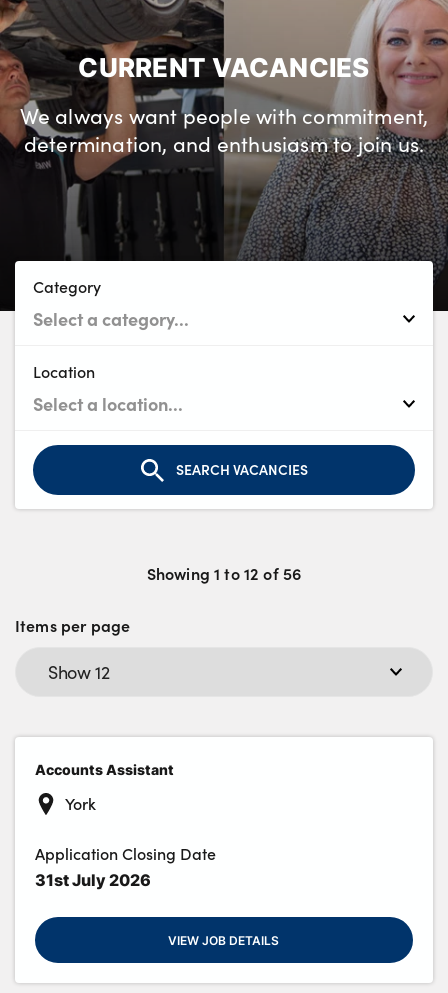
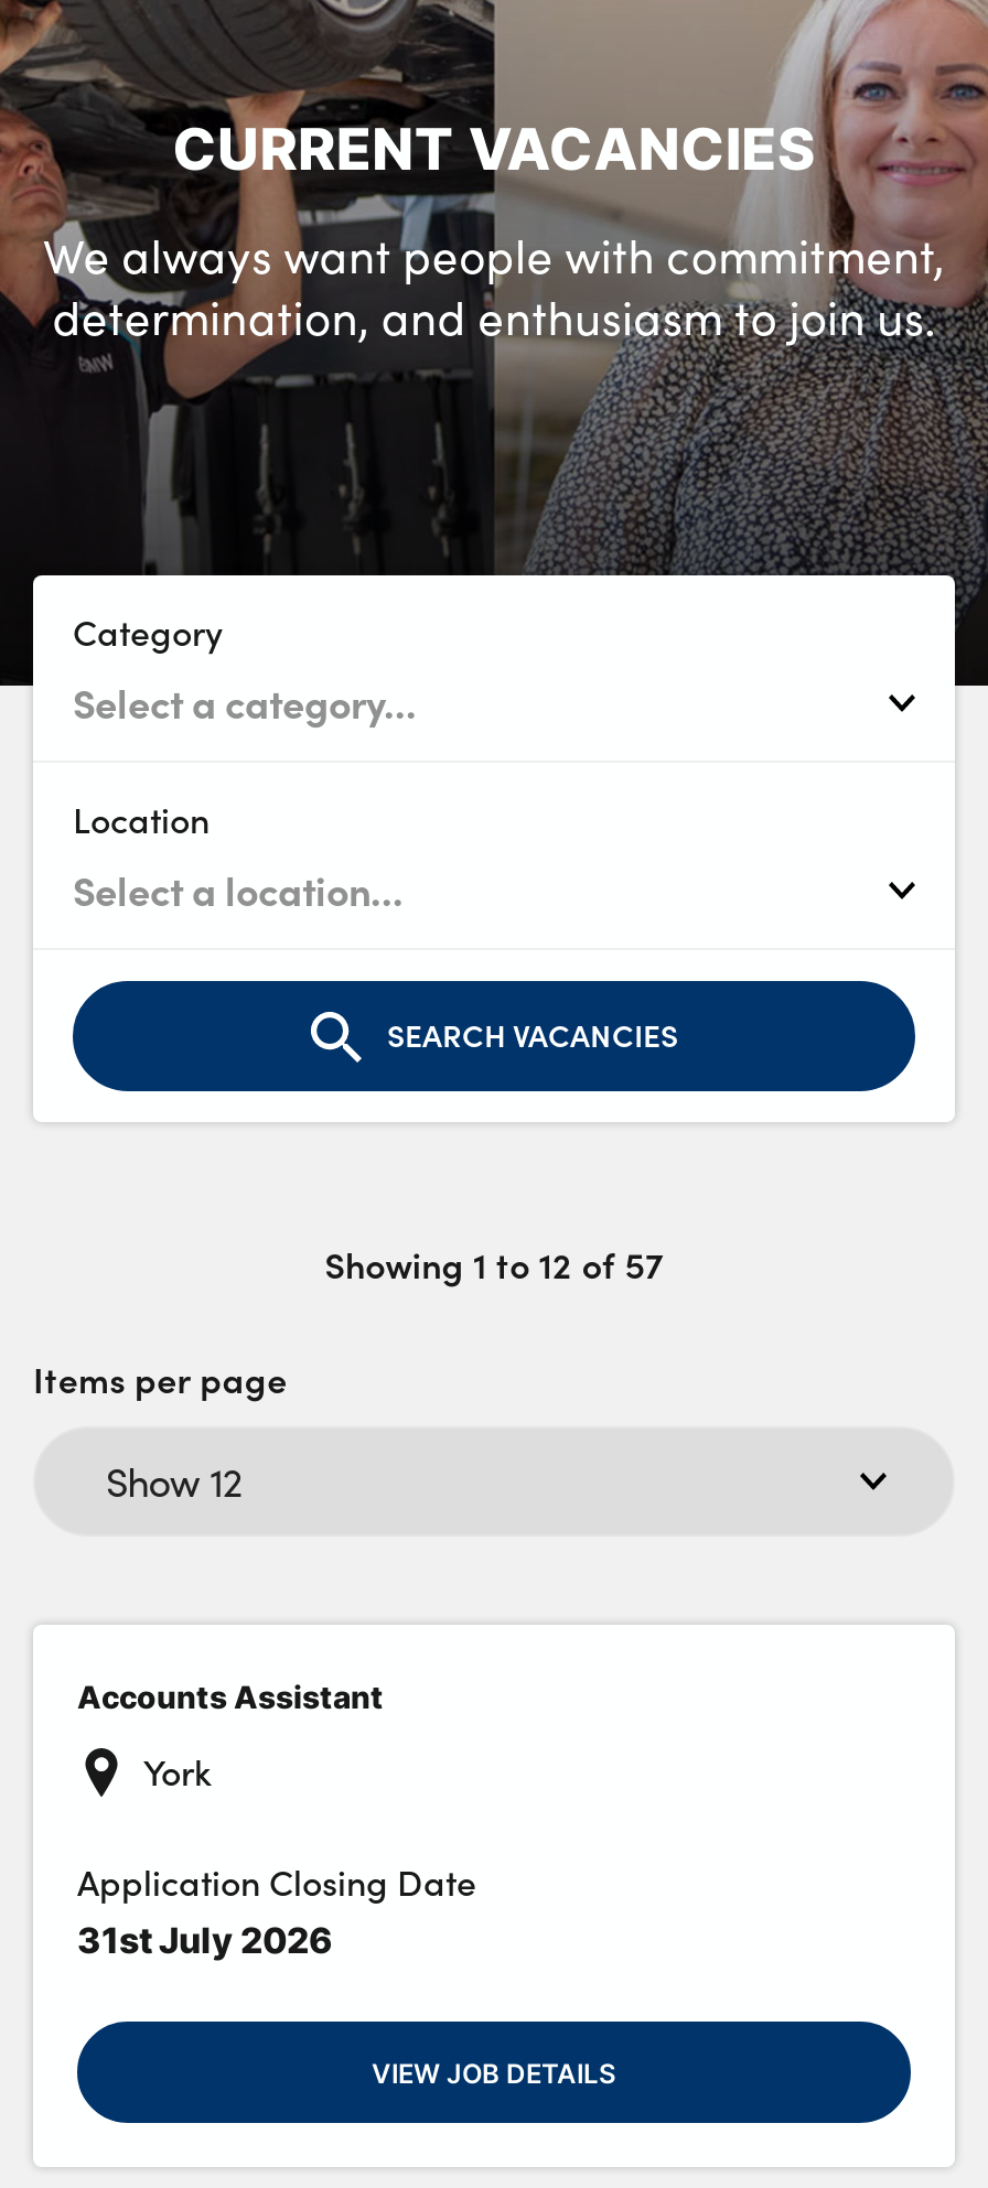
[147,562,301,584] Showing 1 to 12 of 56 -> [325,1239,663,1287] Showing 1 to 12 of 57

